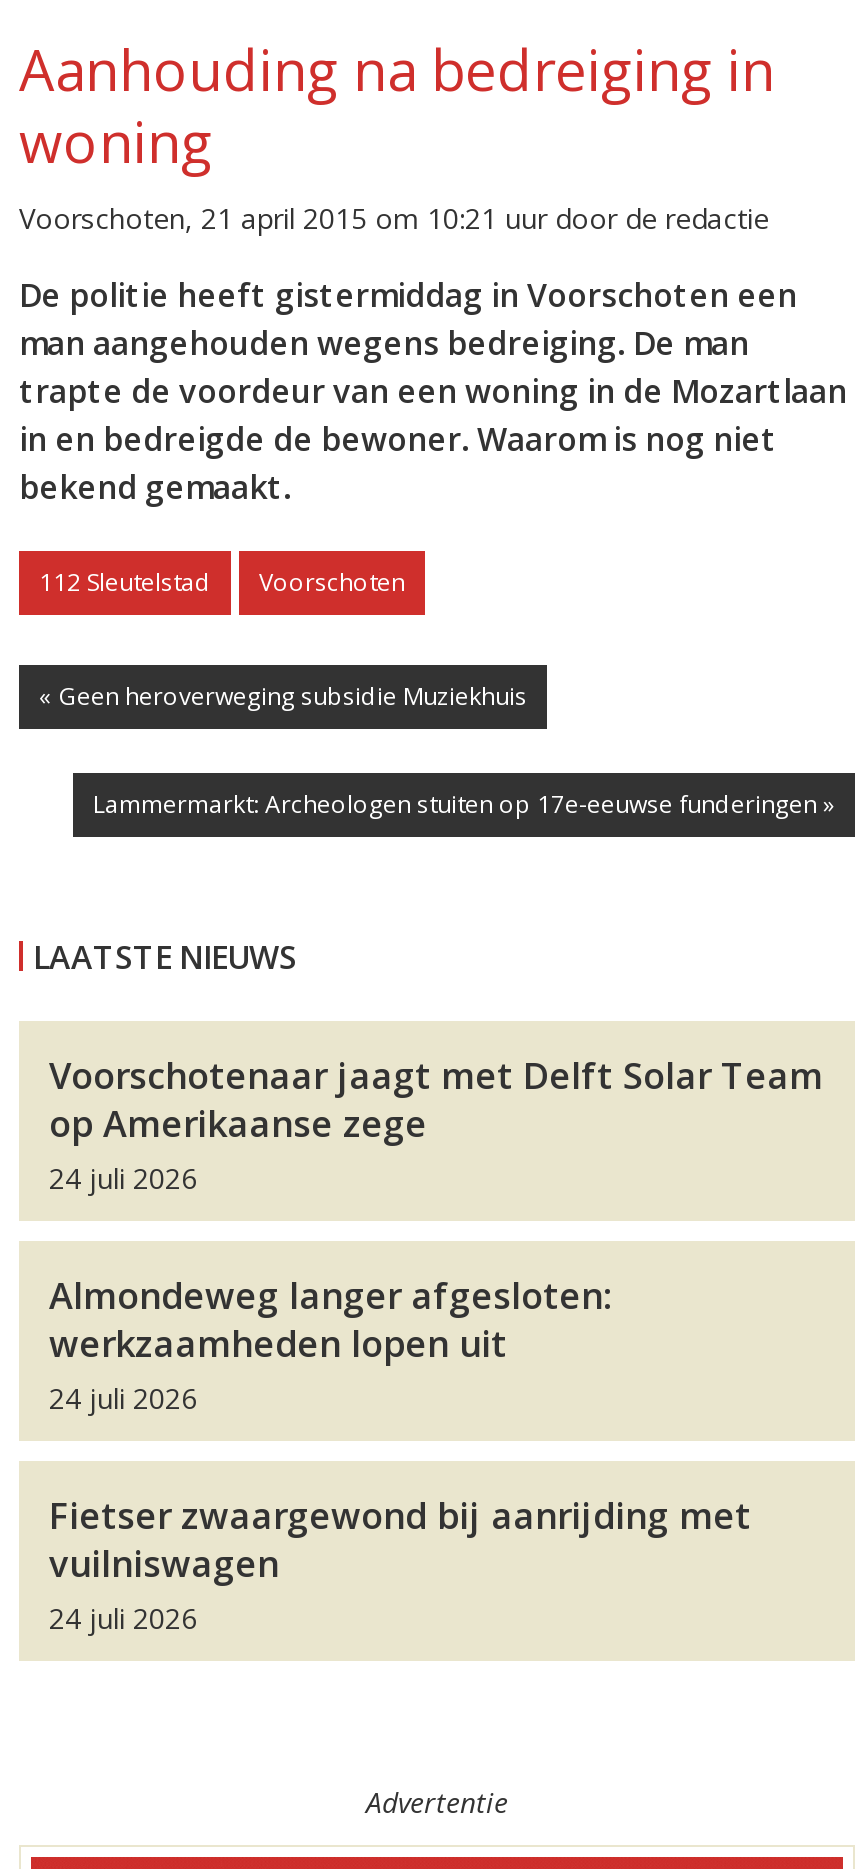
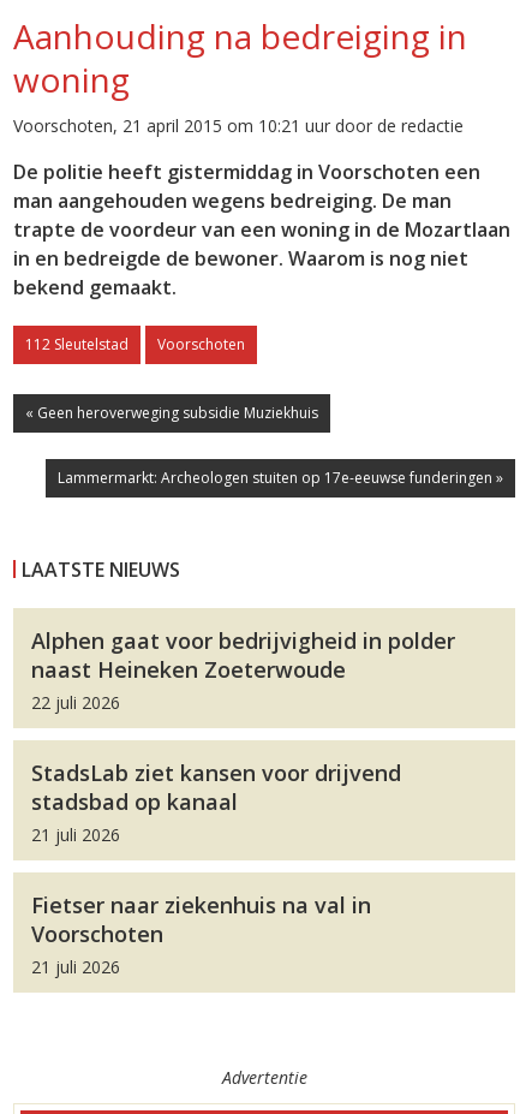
[49,1051,823,1197] Voorschotenaar jaagt met Delft Solar Team | op Amerikaanse zege | 24 juli 2026 -> [31,626,455,714] Alphen gaat voor bedrijvigheid in polder | naast Heineken Zoeterwoude | 22 juli 2026
[49,1271,611,1417] Almondeweg langer afgesloten: | werkzaamheden lopen uit | 24 juli 2026 -> [31,758,401,846] StadsLab ziet kansen voor drijvend | stadsbad op kanaal | 21 juli 2026
[49,1491,751,1637] Fietser zwaargewond bij aanrijding met | vuilniswagen | 24 juli 2026 -> [31,890,371,978] Fietser naar ziekenhuis na val in | Voorschoten | 21 juli 2026

